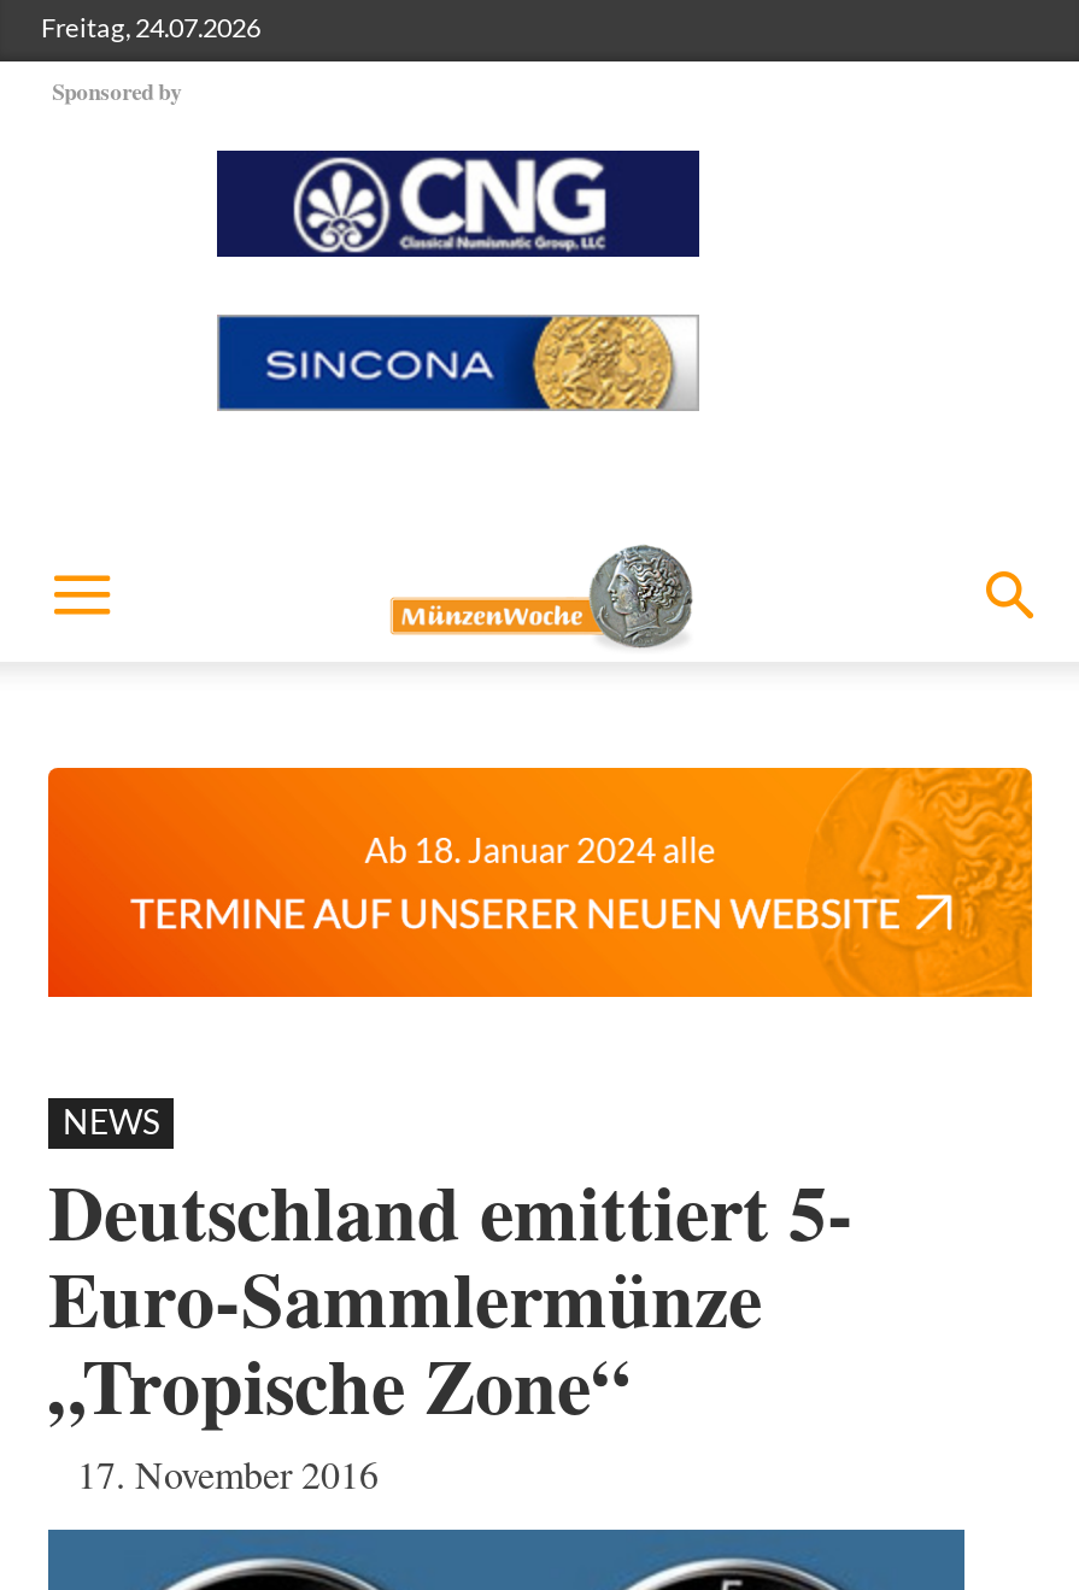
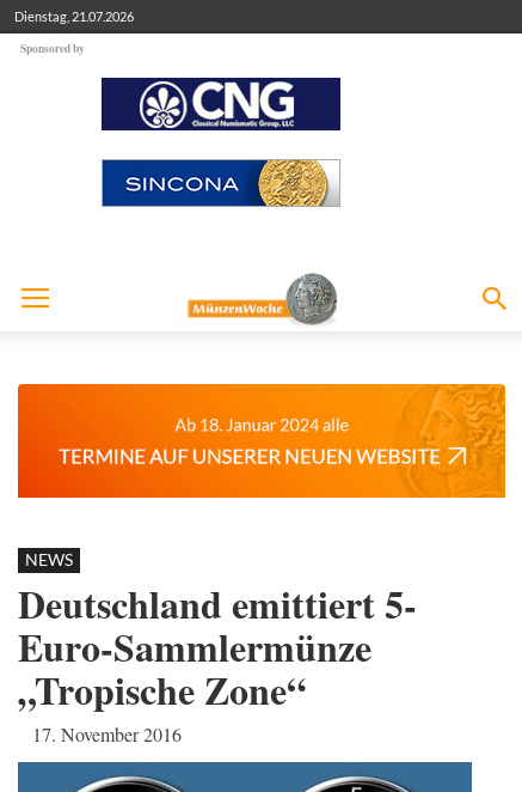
[41,11,260,42] Freitag, 24.07.2026 -> [14,8,134,24] Dienstag, 21.07.2026

